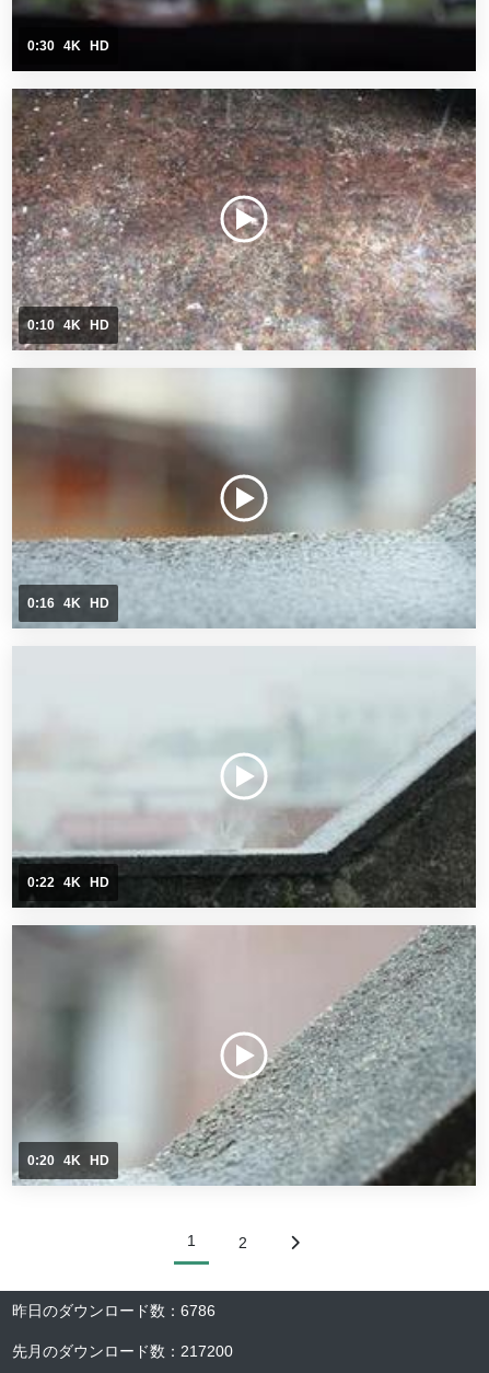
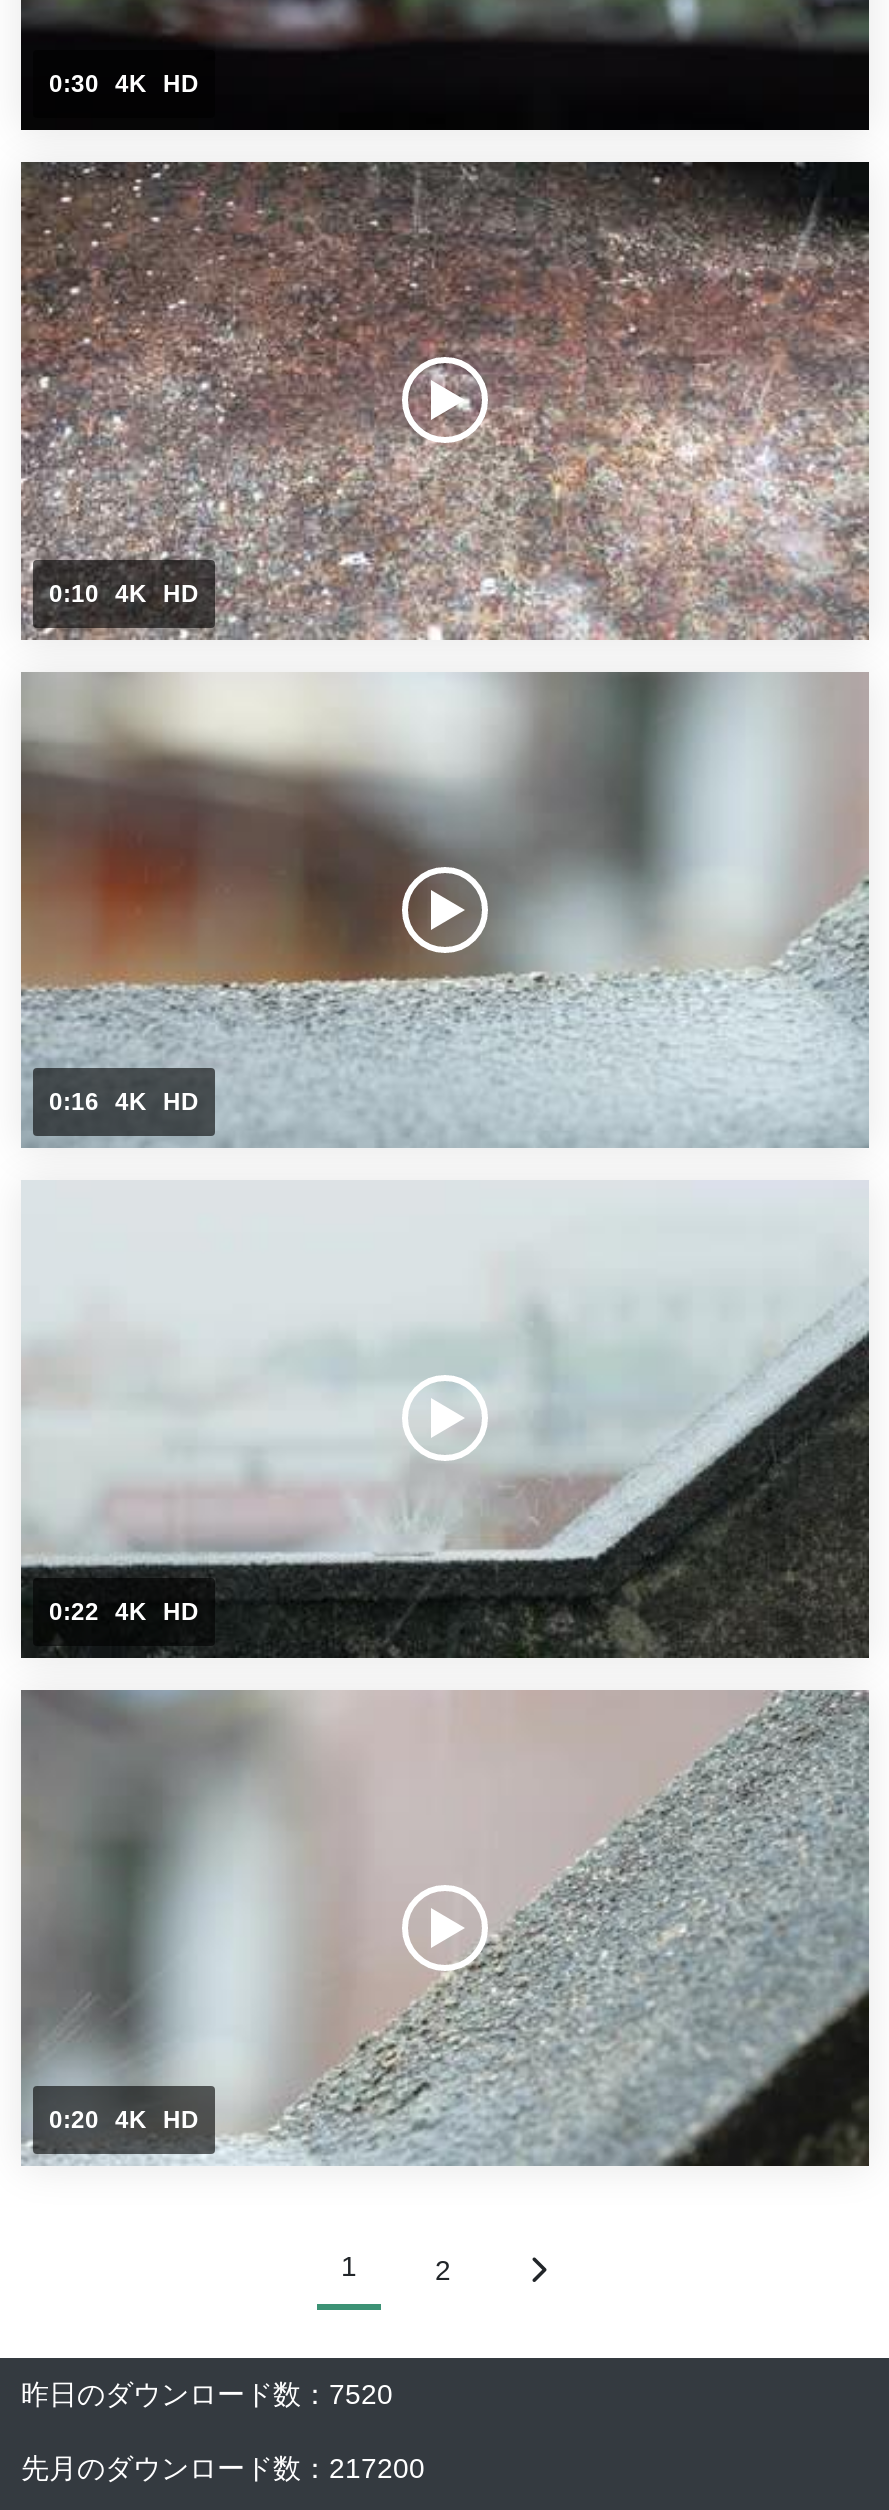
[12,1302,216,1319] 昨日のダウンロード数：6786 -> [21,2378,393,2410] 昨日のダウンロード数：7520

